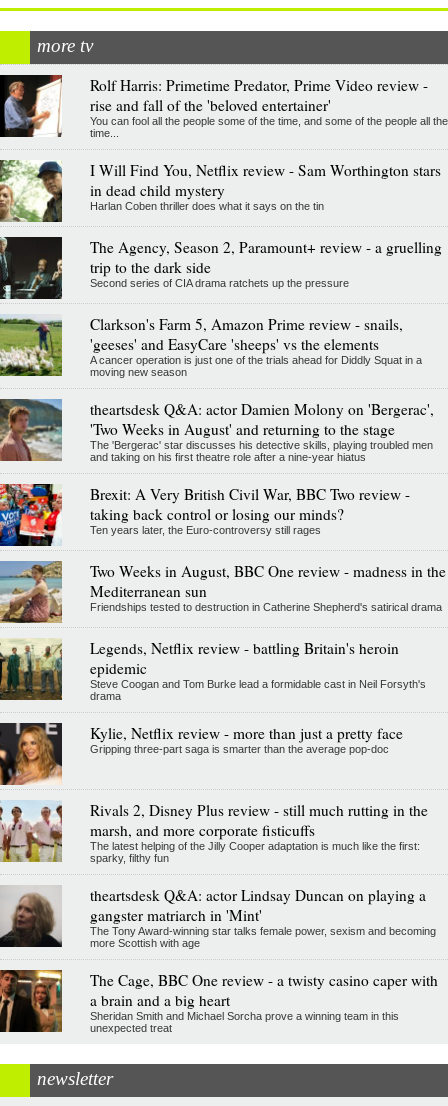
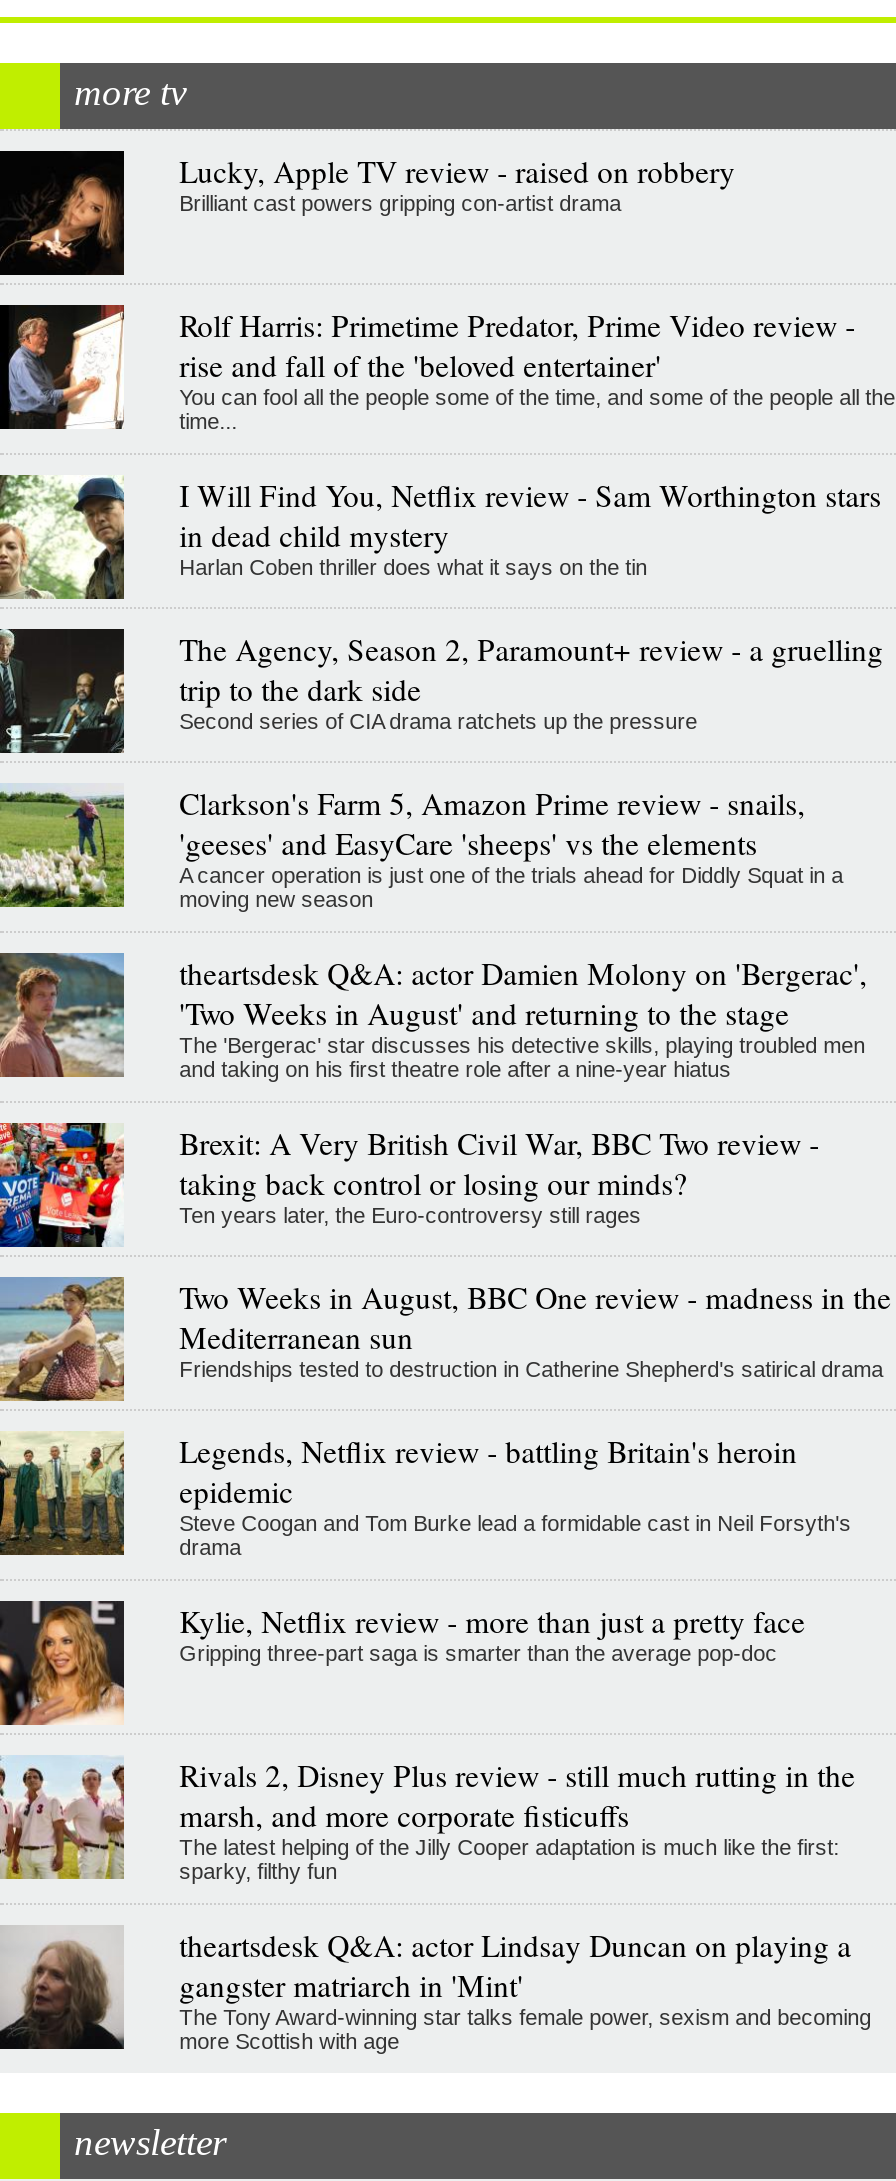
none -> [6,149,735,277] [image] | Lucky, Apple TV review - raised on robbery | Brilliant cast powers gripping con-artist drama
moved [0,75,448,949] -> [0,305,895,2054]: [image] | Rolf Harris: Primetime Predator, Prime Video review - | rise and fall of the 'beloved entertainer' | ... | The Tony Award-winning star talks female power, sexism and becoming | more Scottish with age
[3,969,438,1034] [image] | The Cage, BBC One review - a twisty casino caper with | a brain and a big heart | Sheridan Smith and Michael Sorcha prove a winning team in this | unexpected treat -> none

